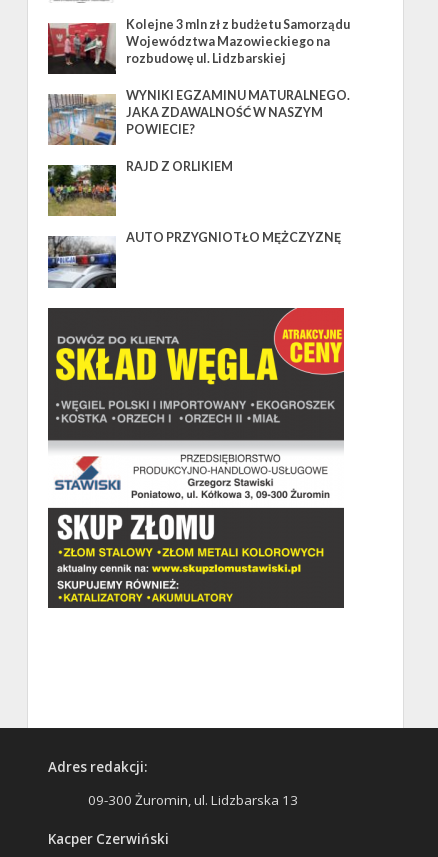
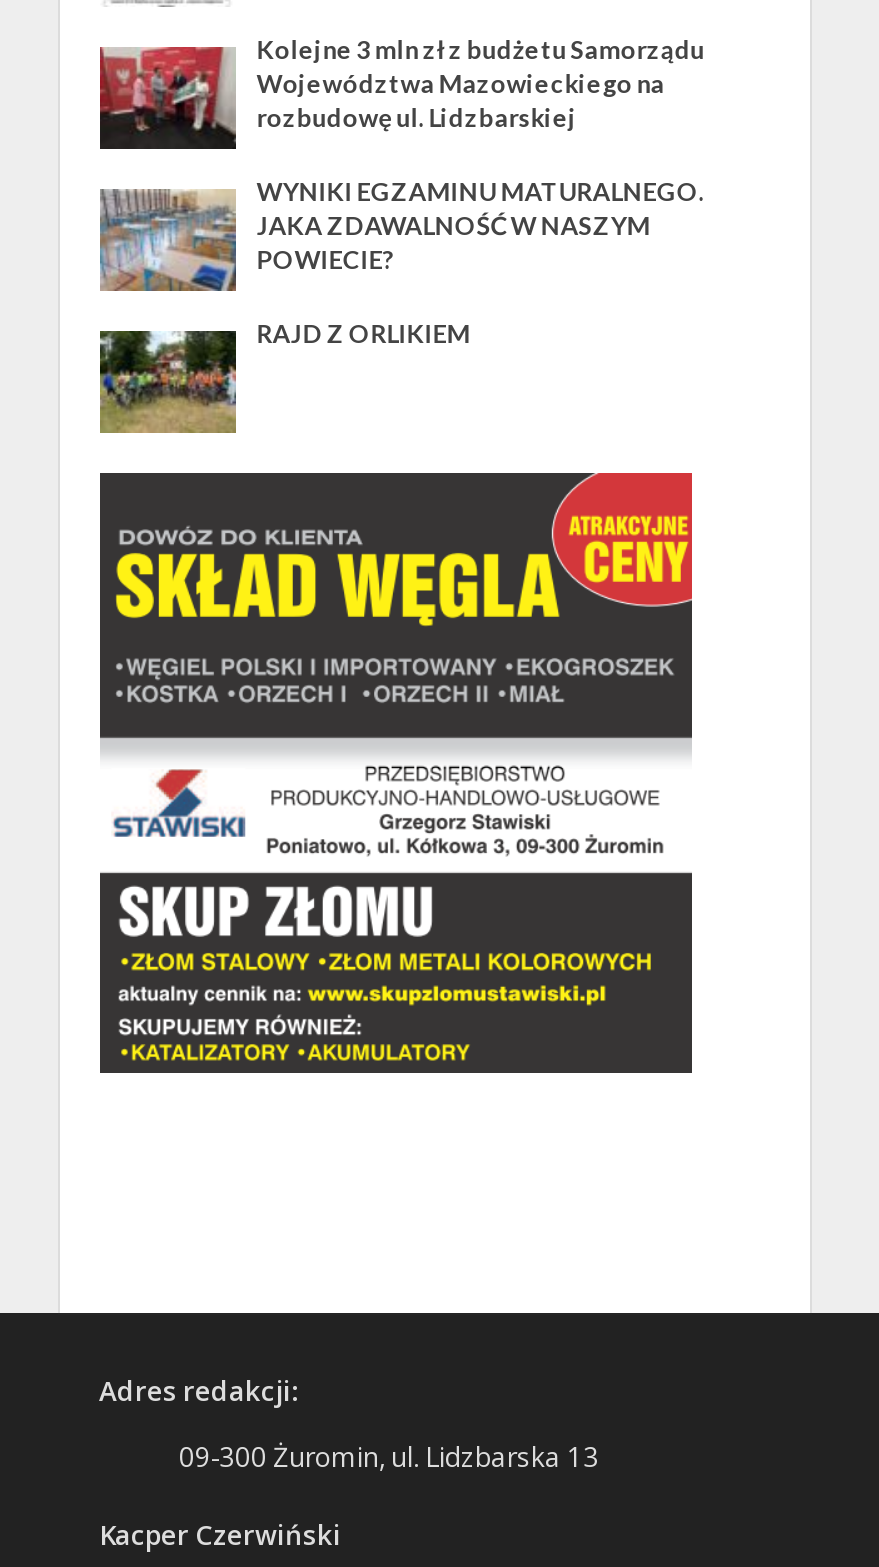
[47,230,341,289] [image] | AUTO PRZYGNIOTŁO MĘŻCZYZNĘ -> none

